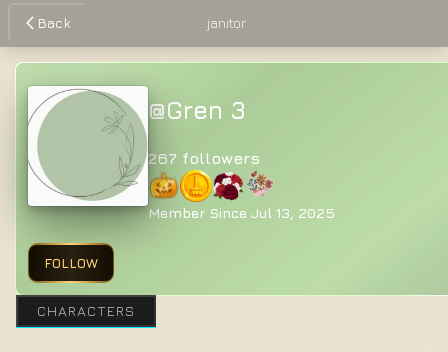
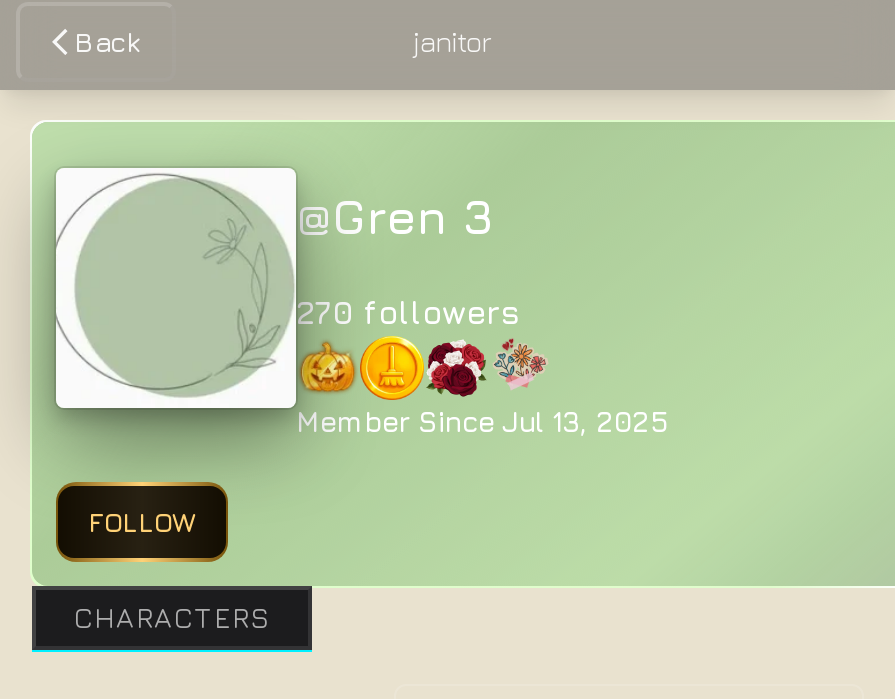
[148,149,260,167] 267 followers -> [296,294,520,330] 270 followers

